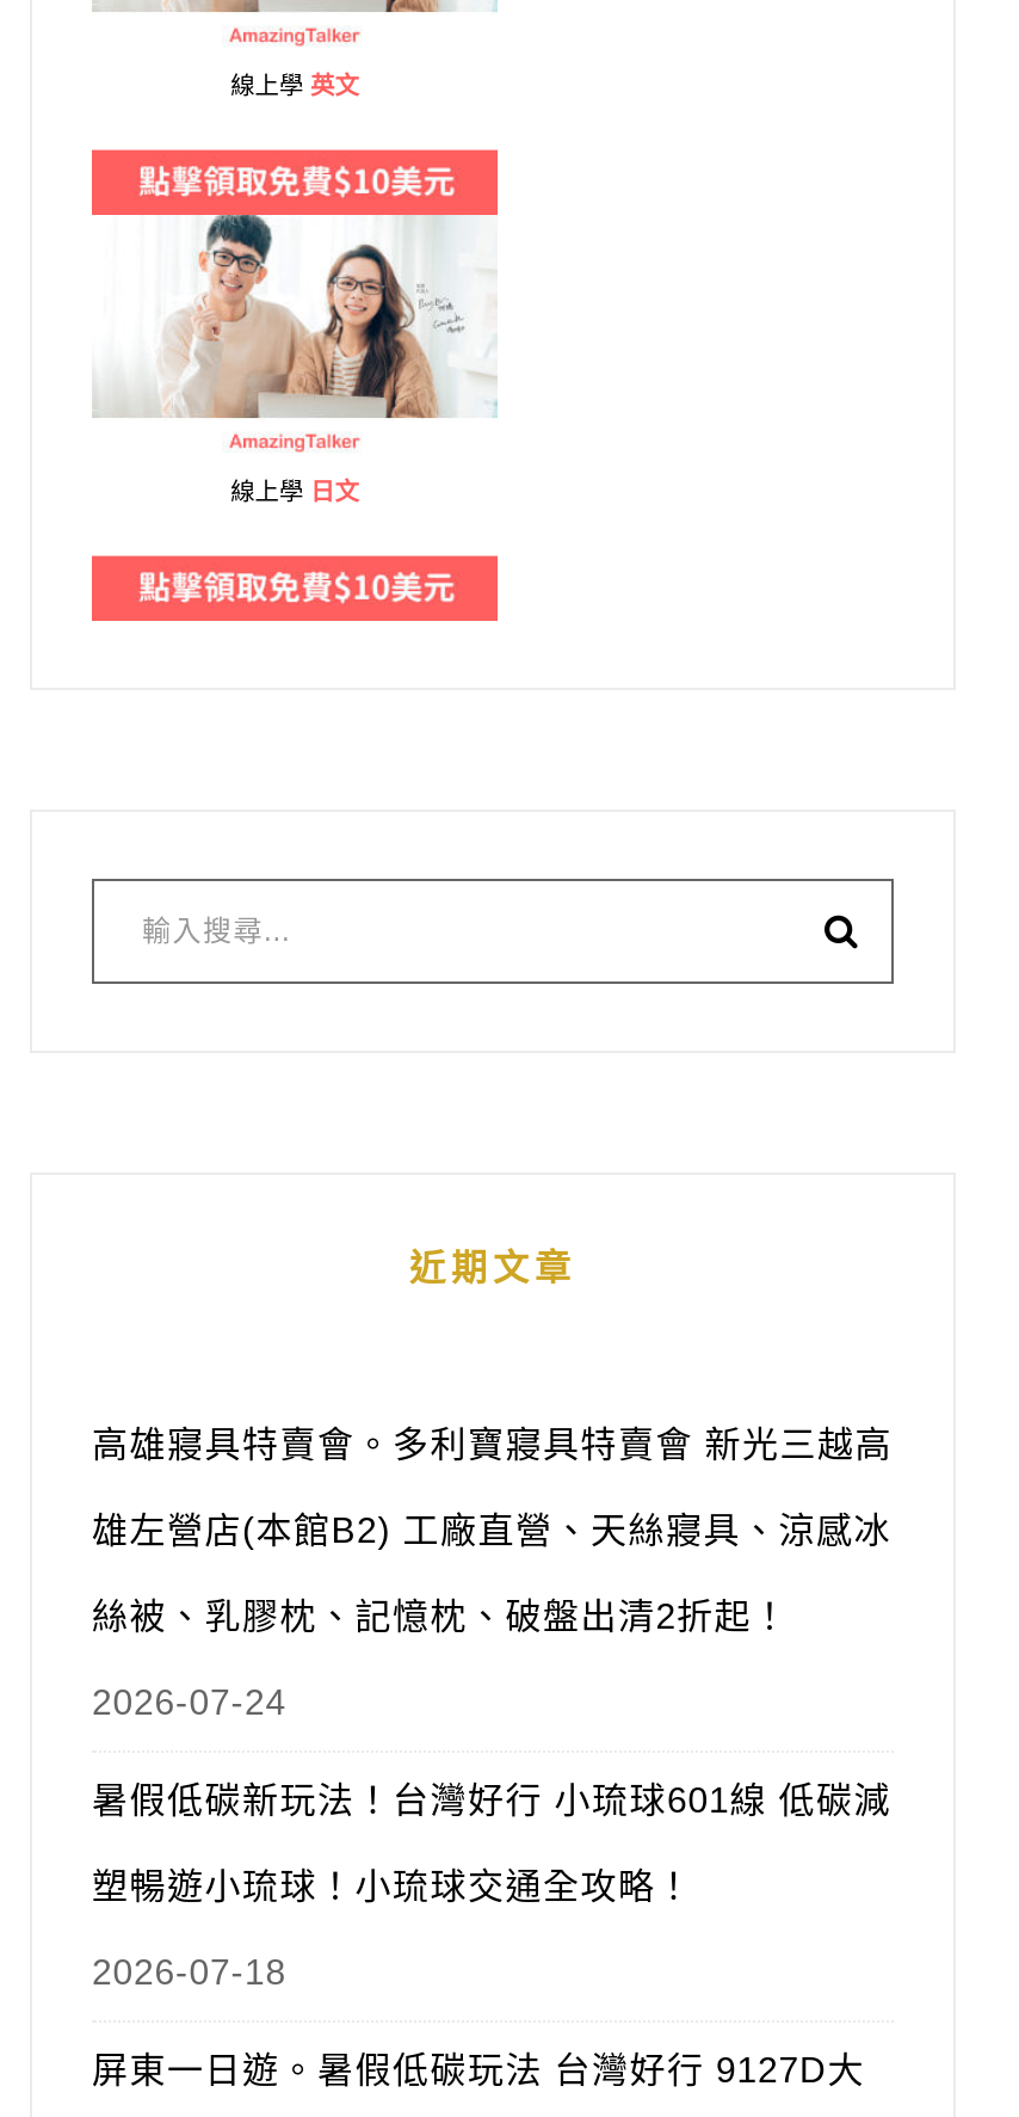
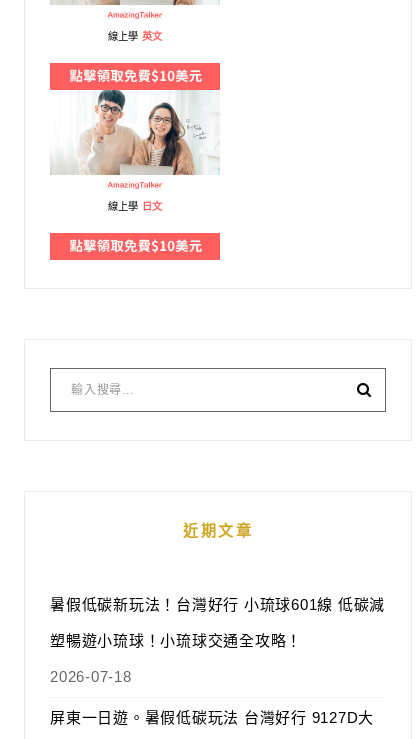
[92,1424,893,1722] 高雄寢具特賣會。多利寶寢具特賣會 新光三越高 | 雄左營店(本館B2) 工廠直營、天絲寢具、涼感冰 | 絲被、乳膠枕、記憶枕、破盤出清2折起！ | 2026-07-24 -> none

